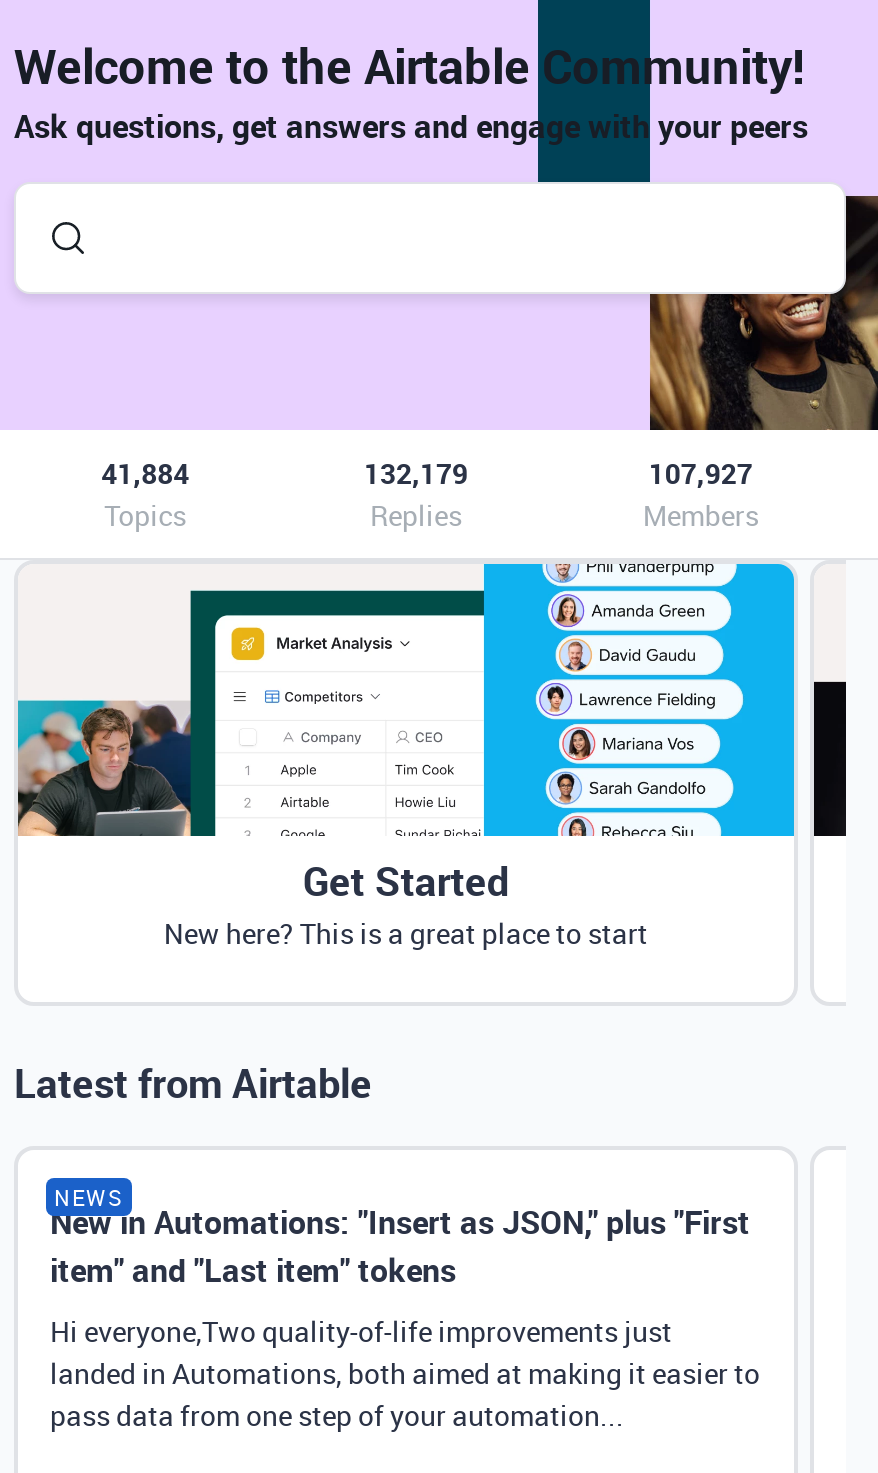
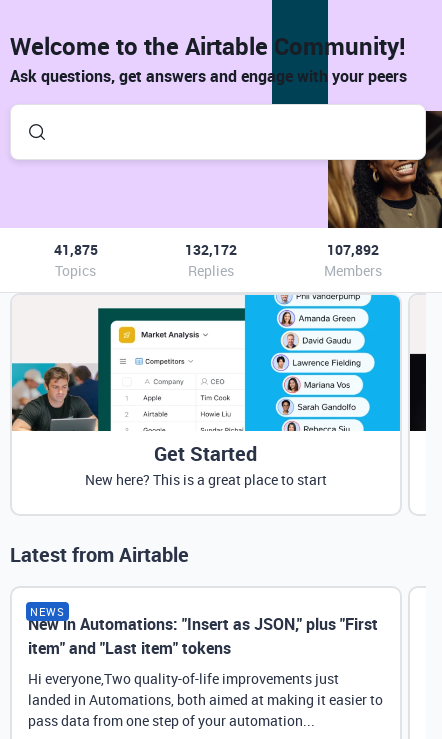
[101,454,189,492] 41,884 -> [54,240,98,259] 41,875
[364,454,468,492] 132,179 -> [185,240,237,259] 132,172
[649,454,753,492] 107,927 -> [327,240,379,259] 107,892

